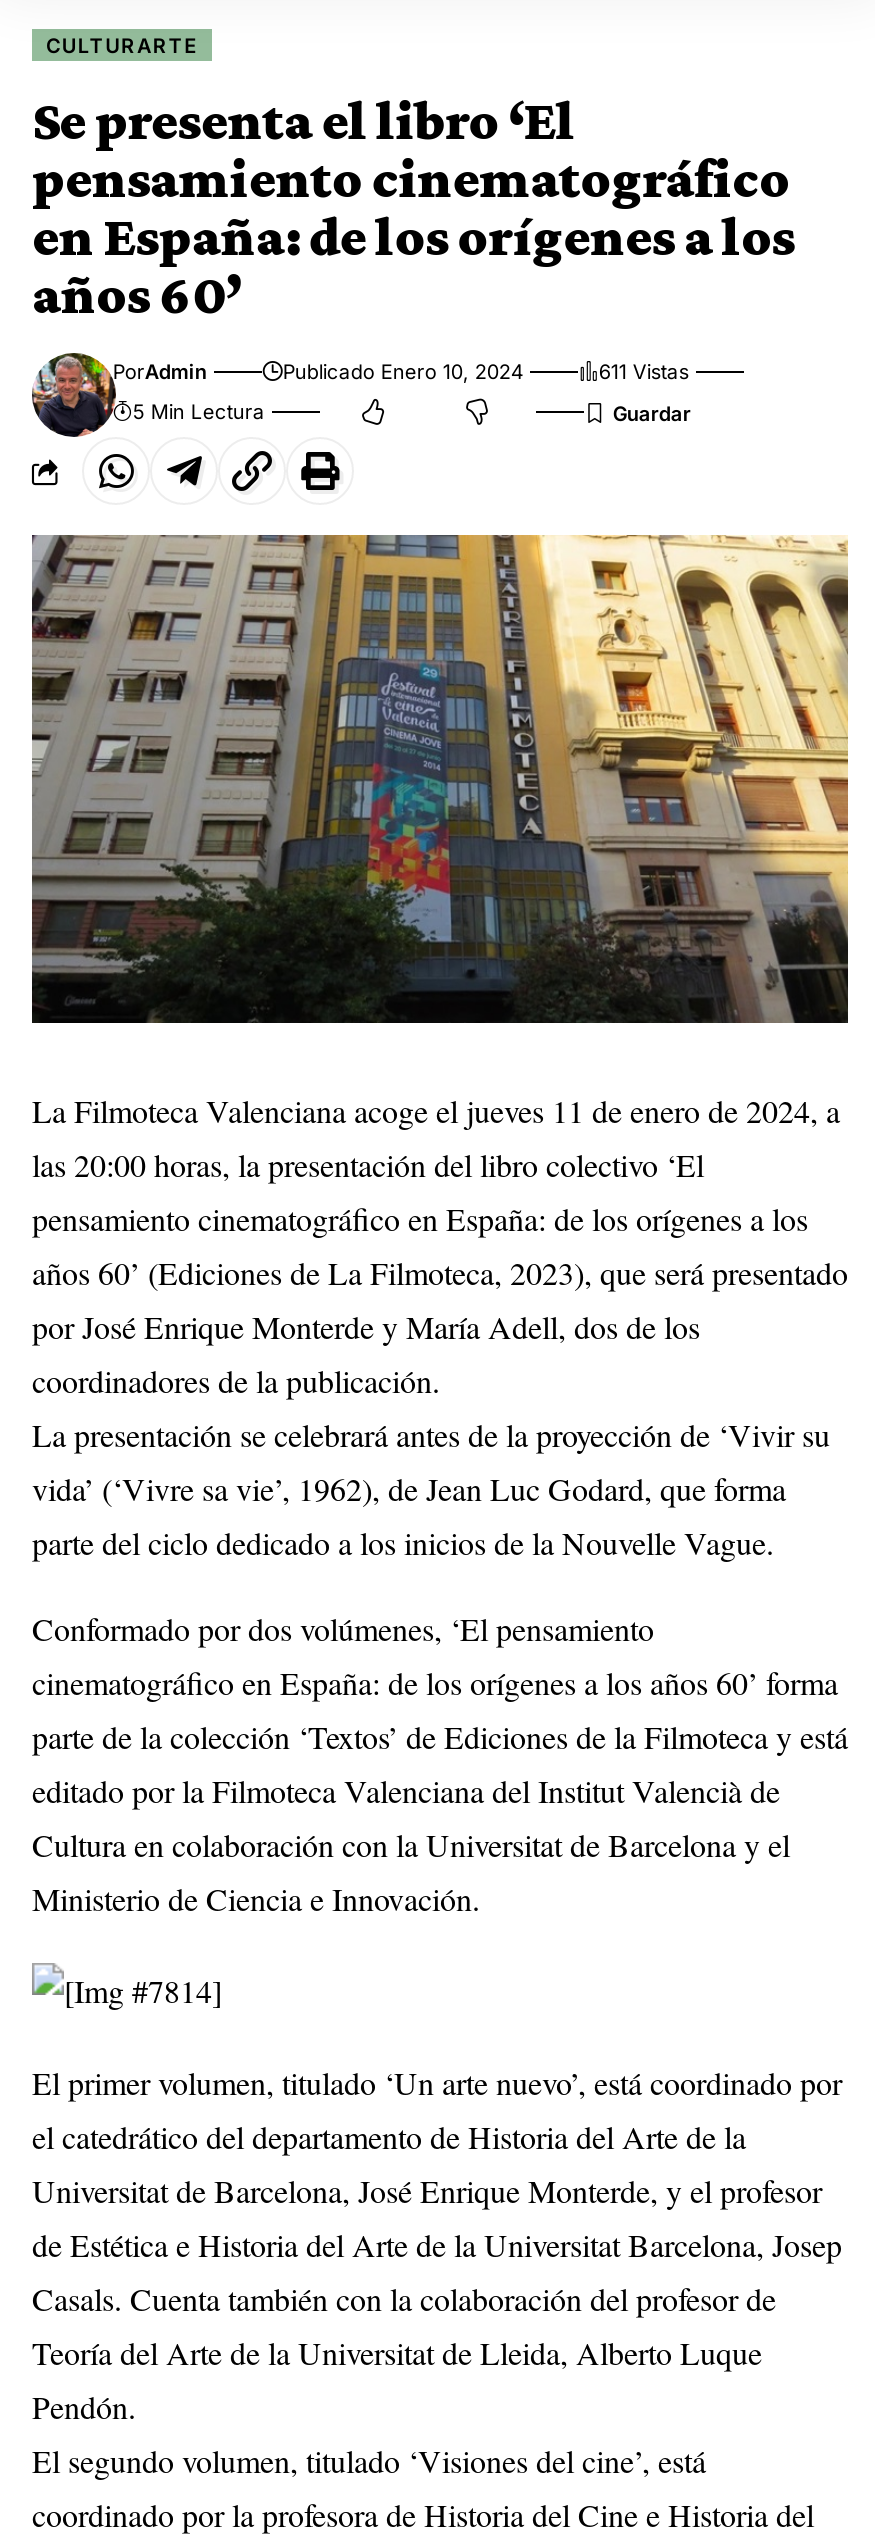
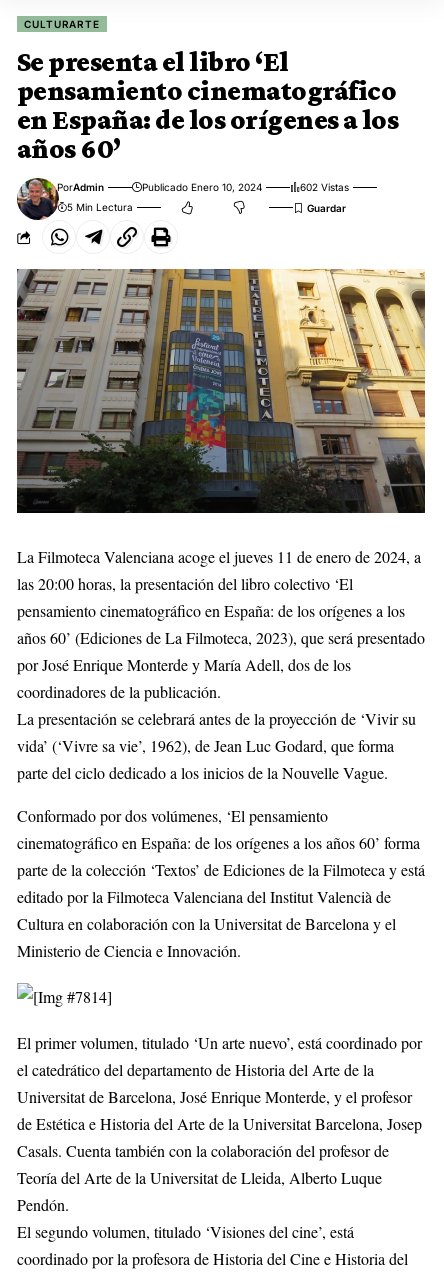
[599,359,689,383] 611 Vistas -> [300,181,349,193] 602 Vistas

